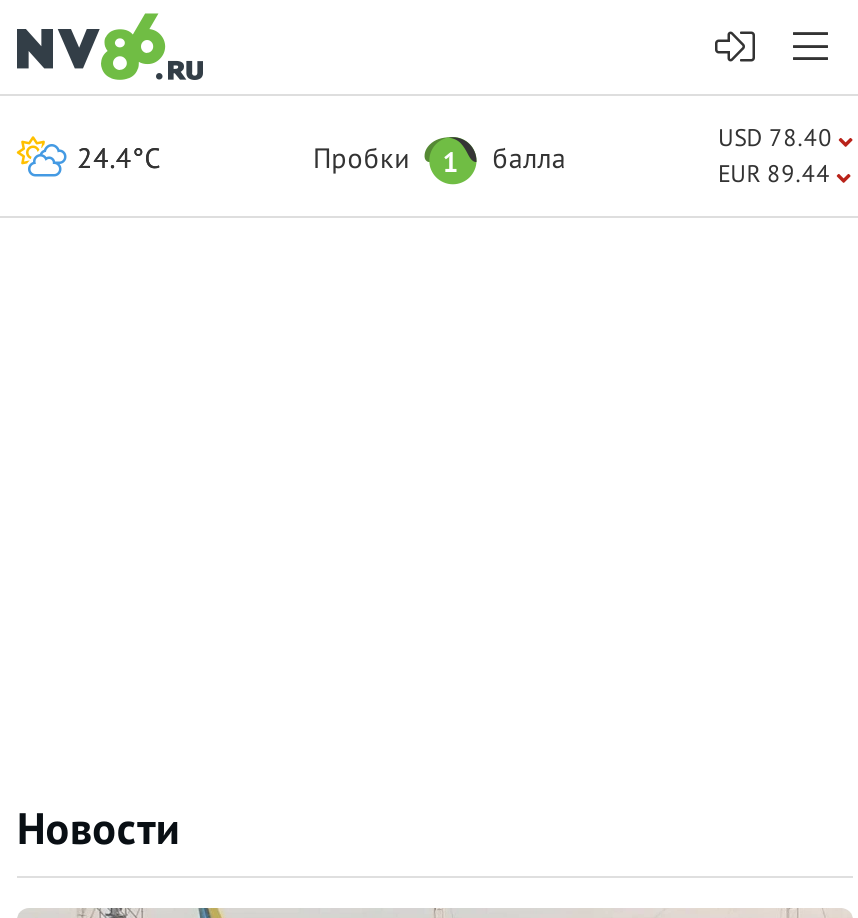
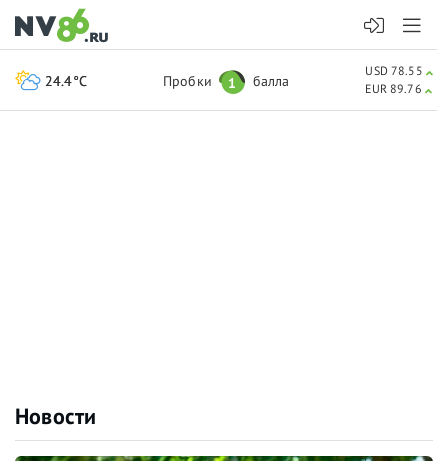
[718,122,839,152] USD 78.40 -> [365,63,426,78] USD 78.55
[718,158,837,188] EUR 89.44 -> [365,81,425,96] EUR 89.76

